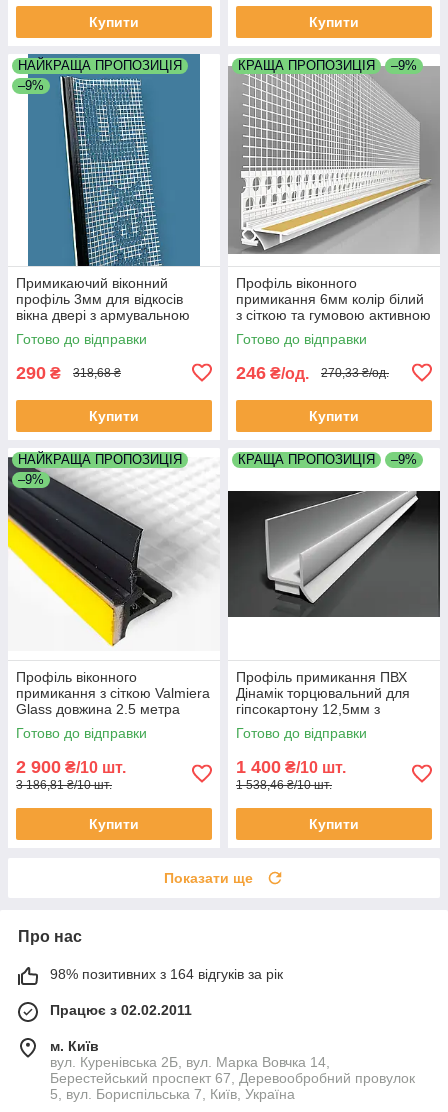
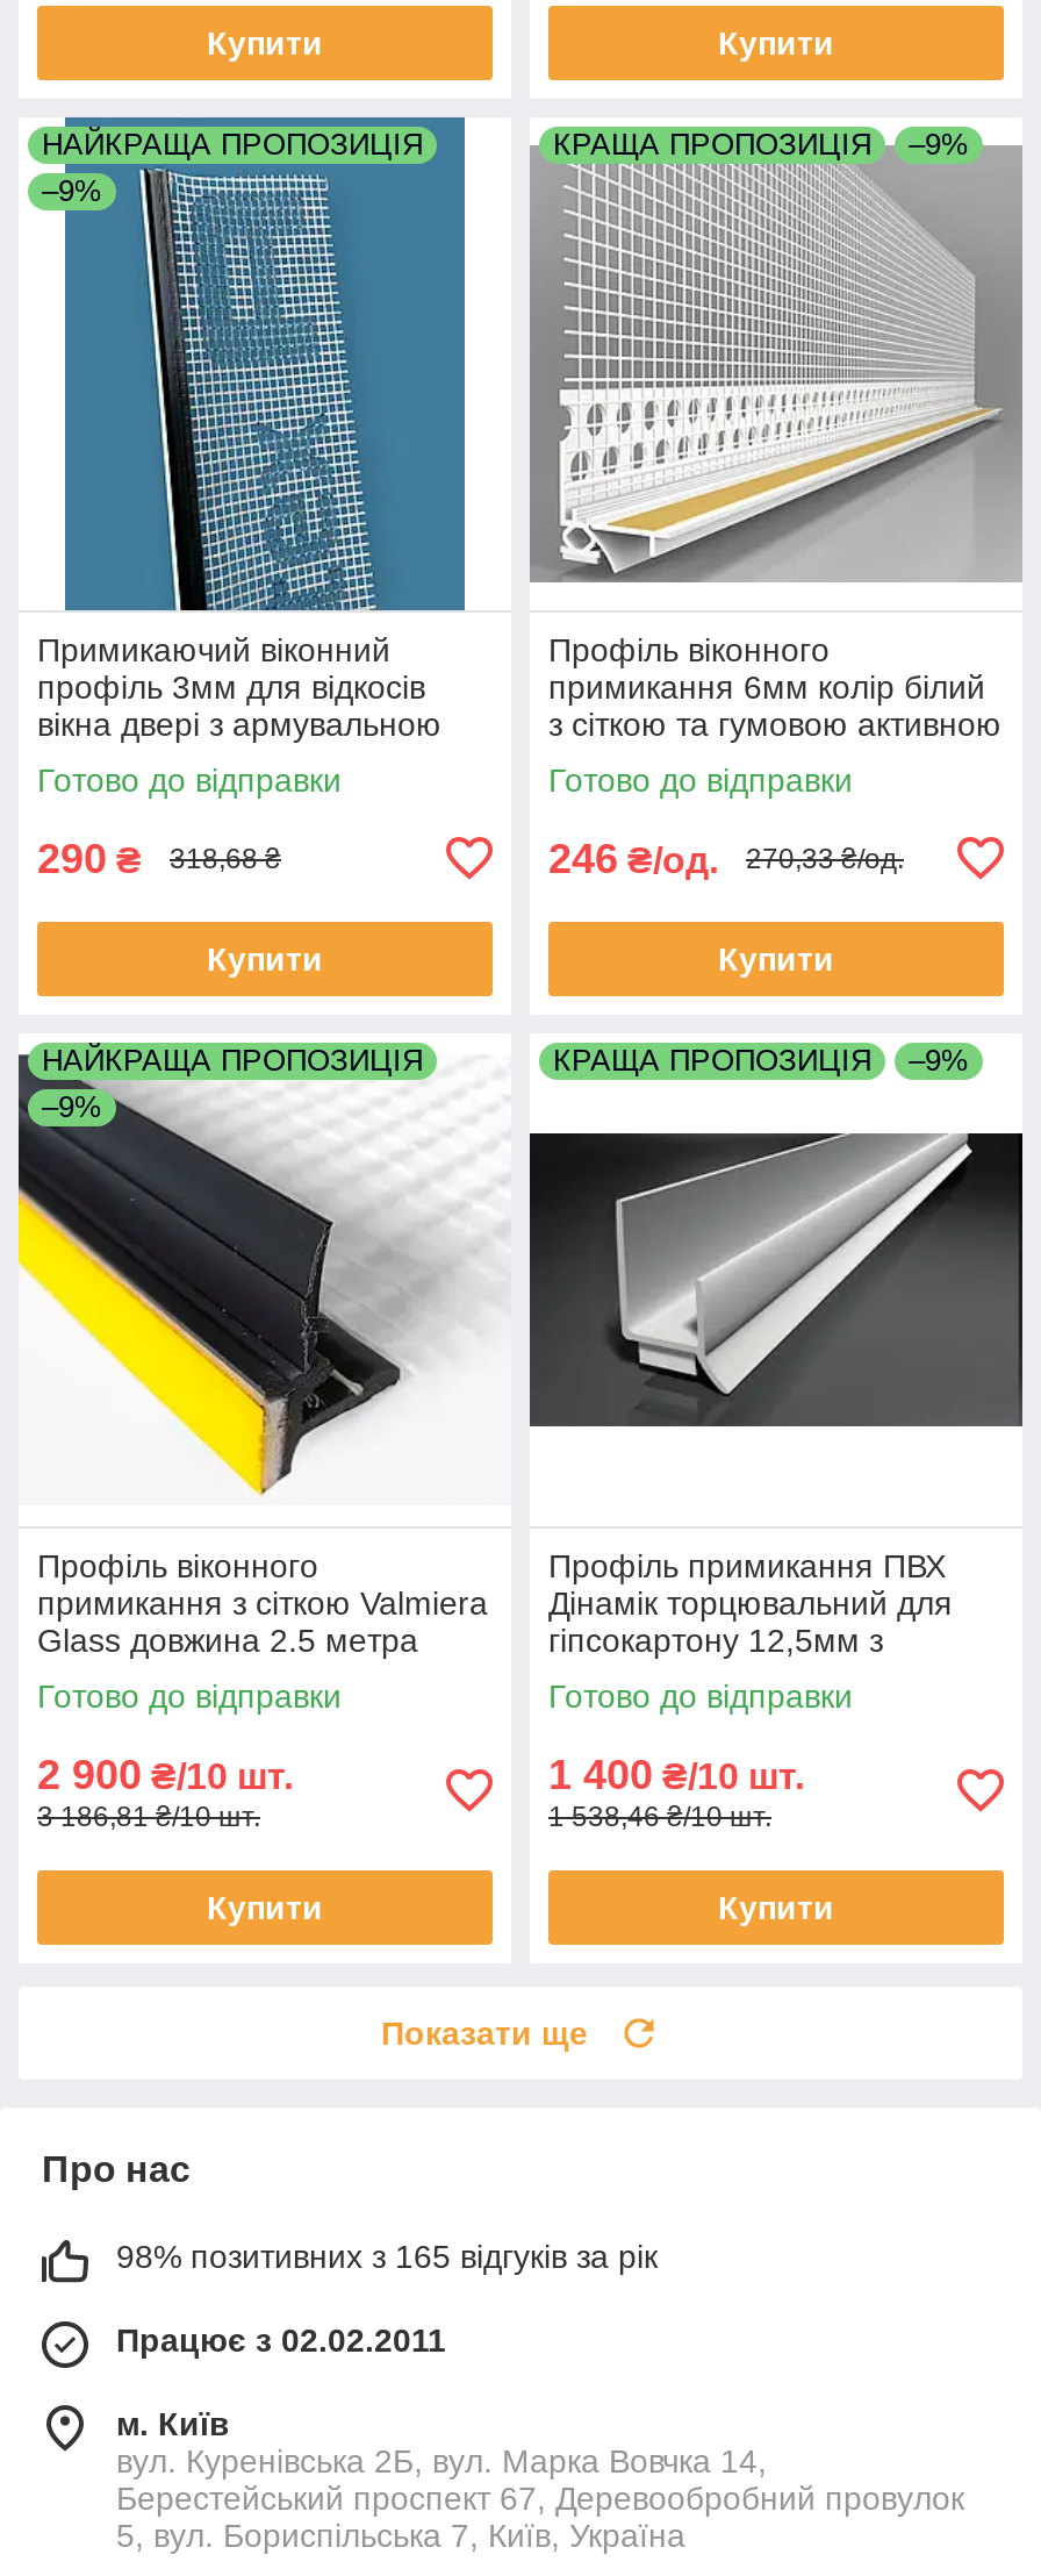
[50,966,283,982] 98% позитивних з 164 відгуків за рік -> [116,2237,658,2275] 98% позитивних з 165 відгуків за рік

